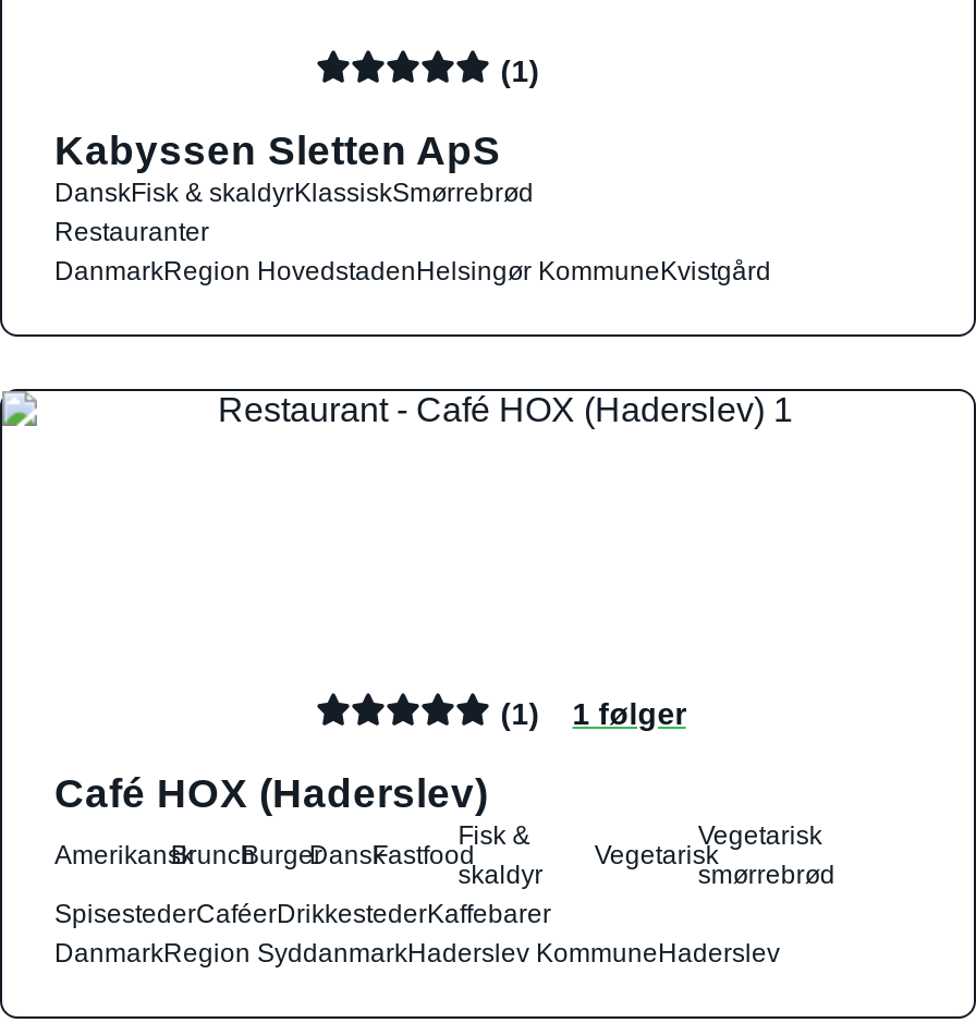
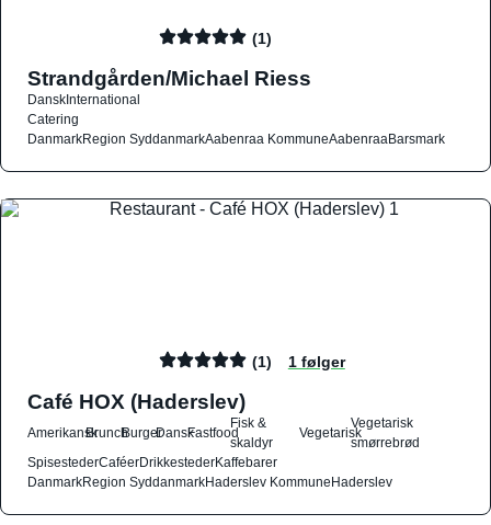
[54,127,771,286] Kabyssen Sletten ApS | DanskFisk & skaldyrKlassiskSmørrebrød | Restauranter | DanmarkRegion HovedstadenHelsingør KommuneKvistgård -> [27,67,445,147] Strandgården/Michael Riess | DanskInternational | Catering | DanmarkRegion SyddanmarkAabenraa KommuneAabenraaBarsmark

